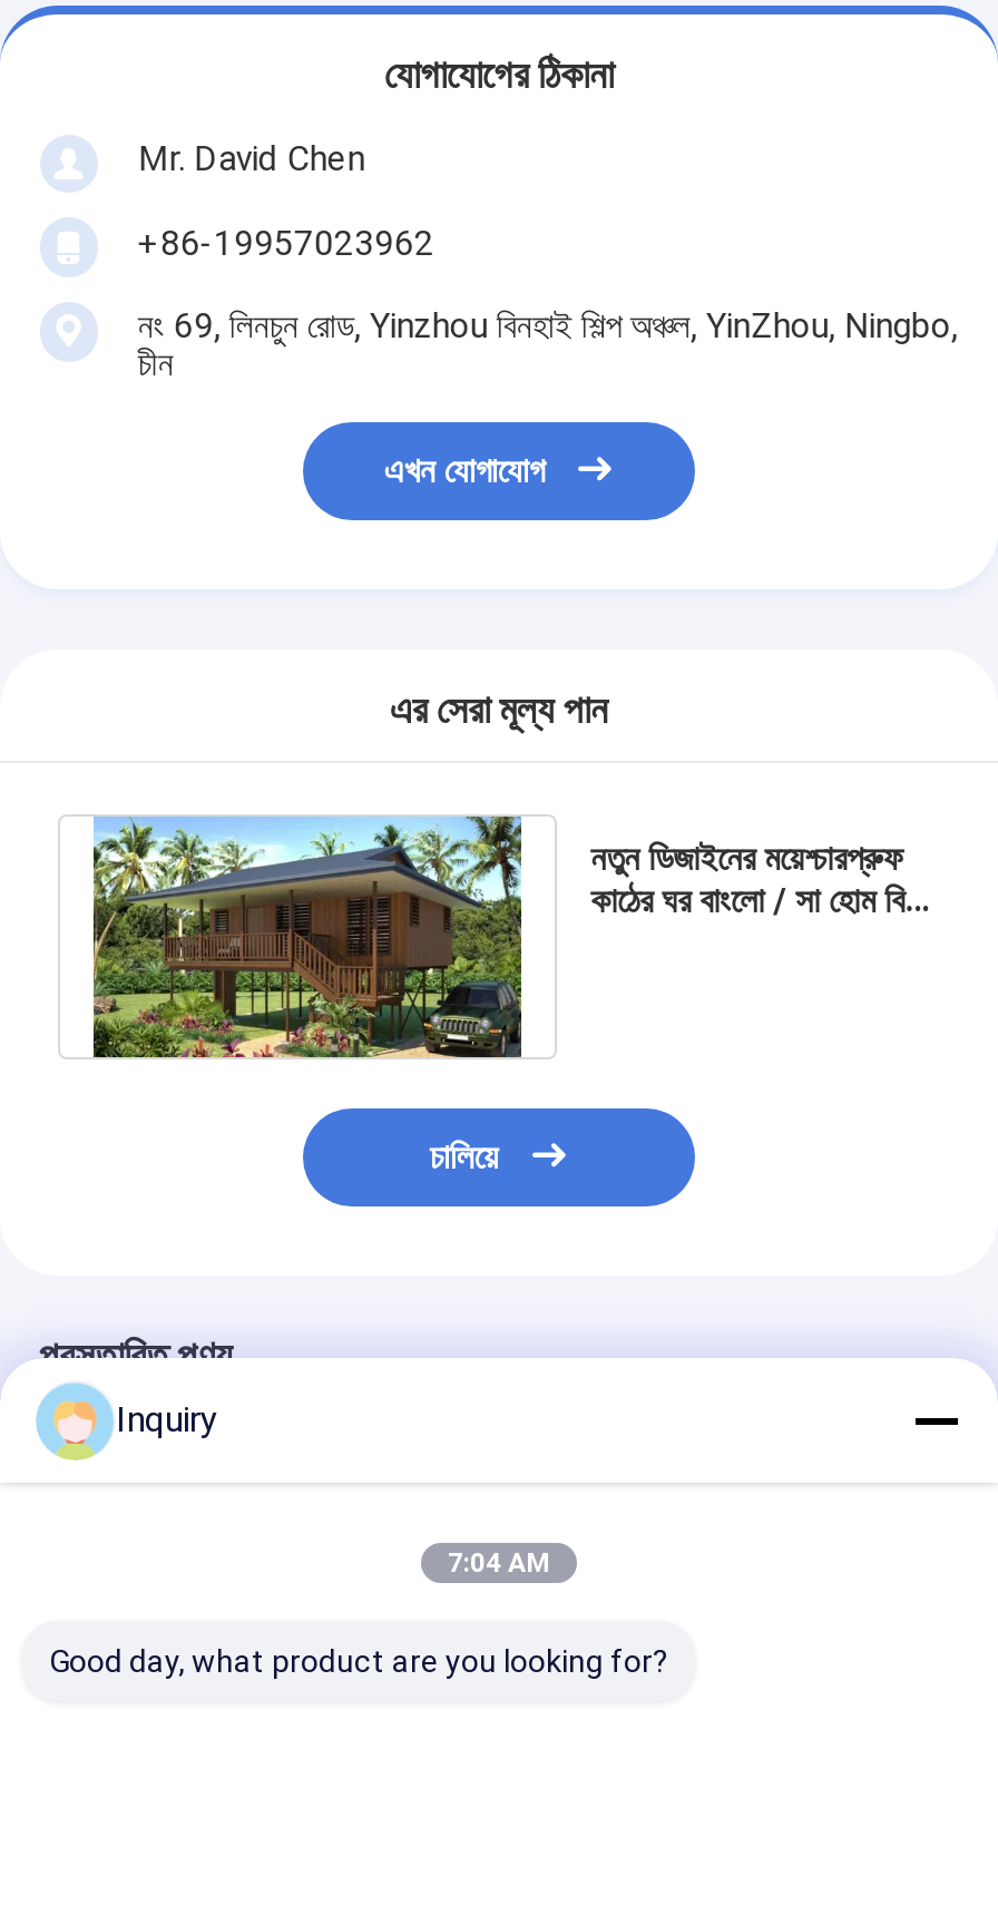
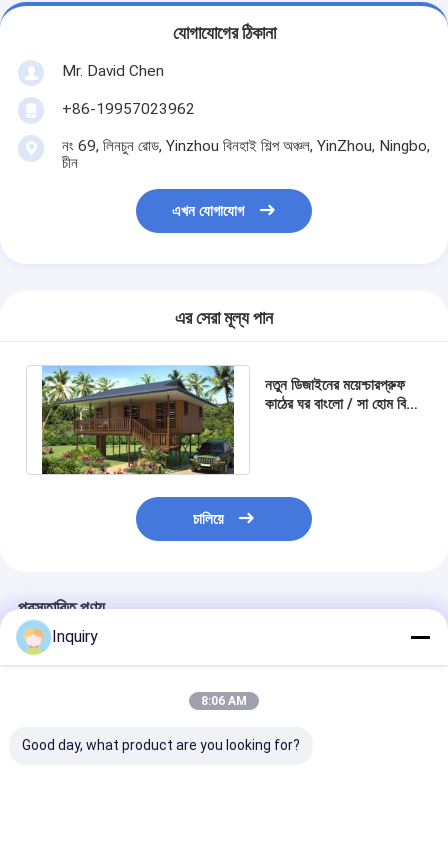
[448,1547,550,1579] 7:04 AM -> [201,694,247,708] 8:06 AM

